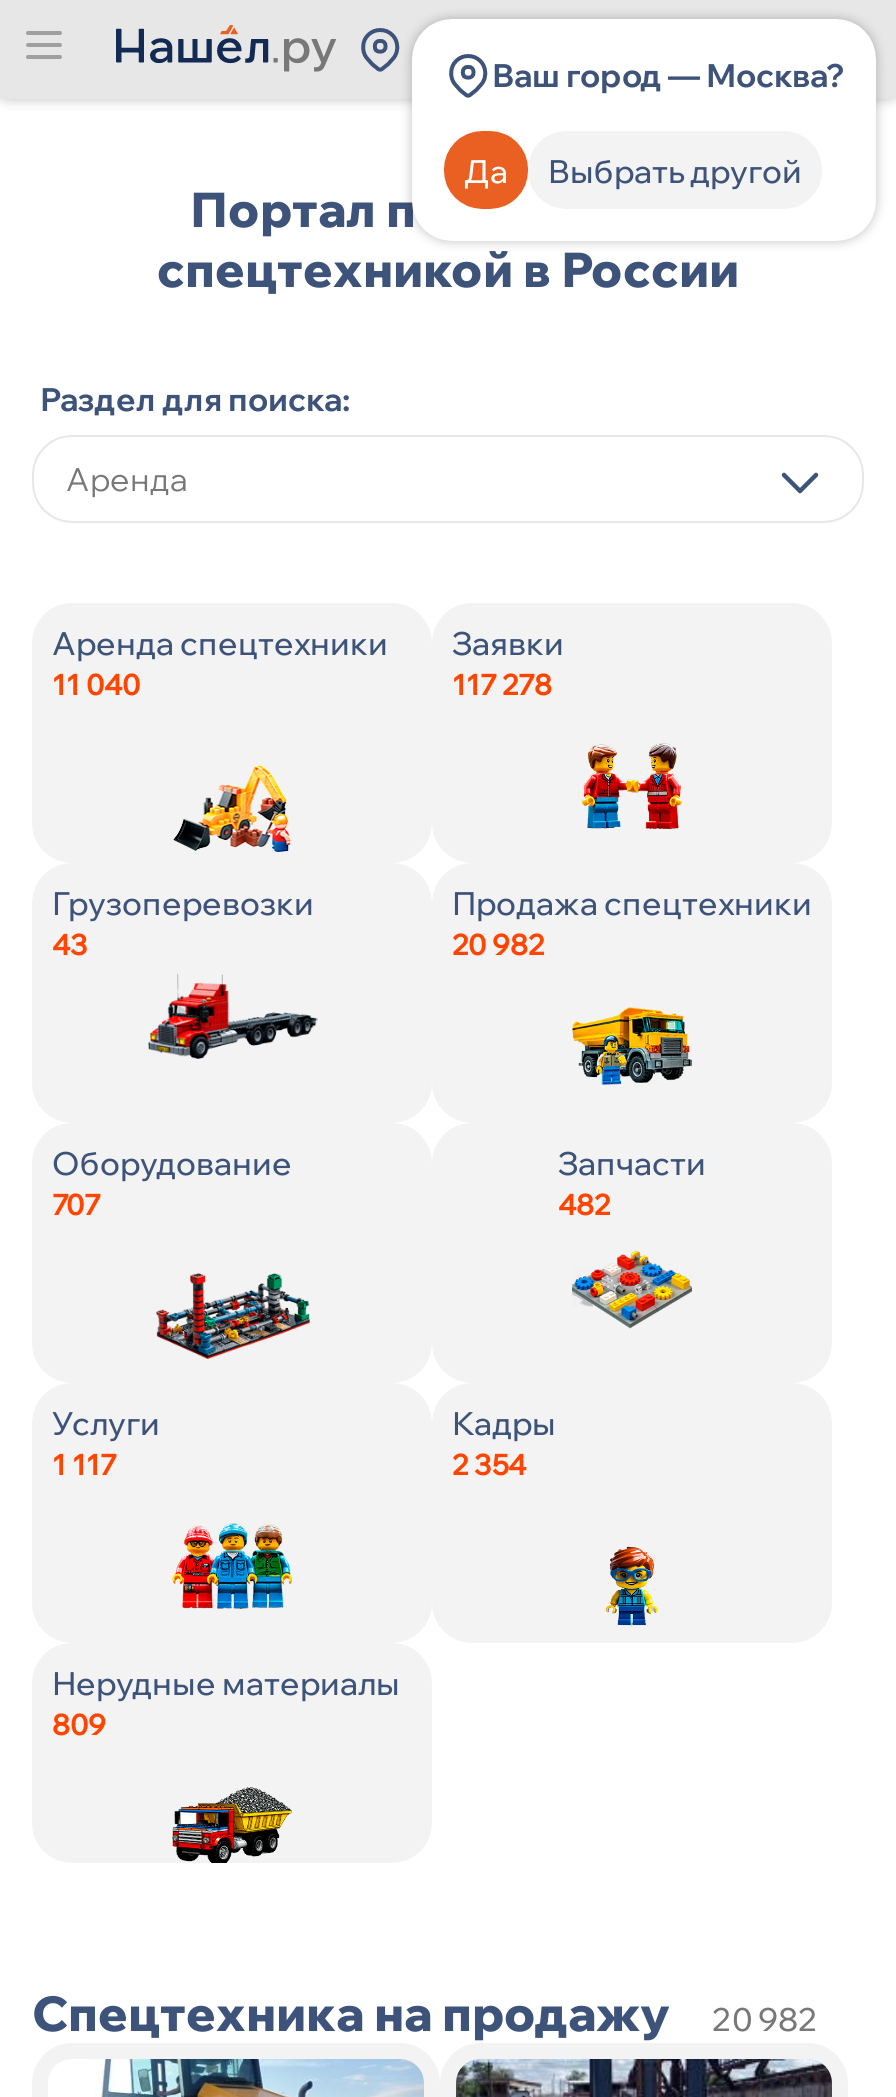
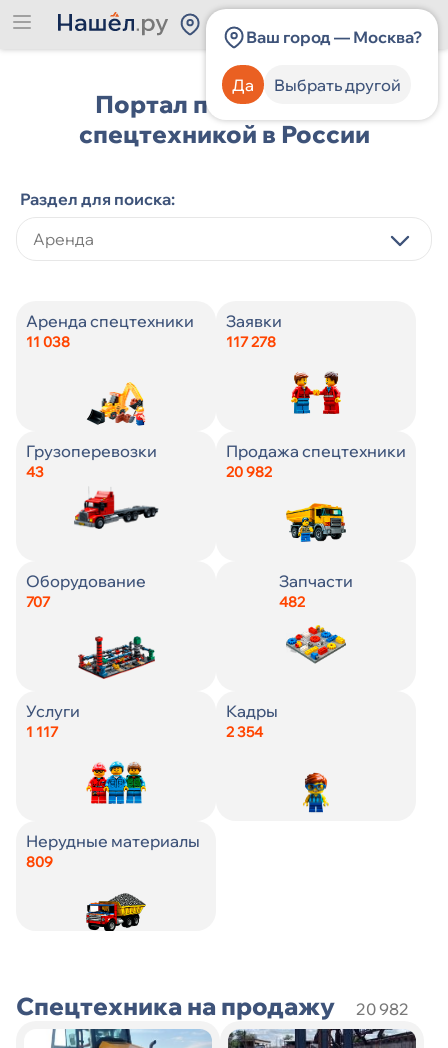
[52,667,140,703] 11 040 -> [26,333,70,351] 11 038

